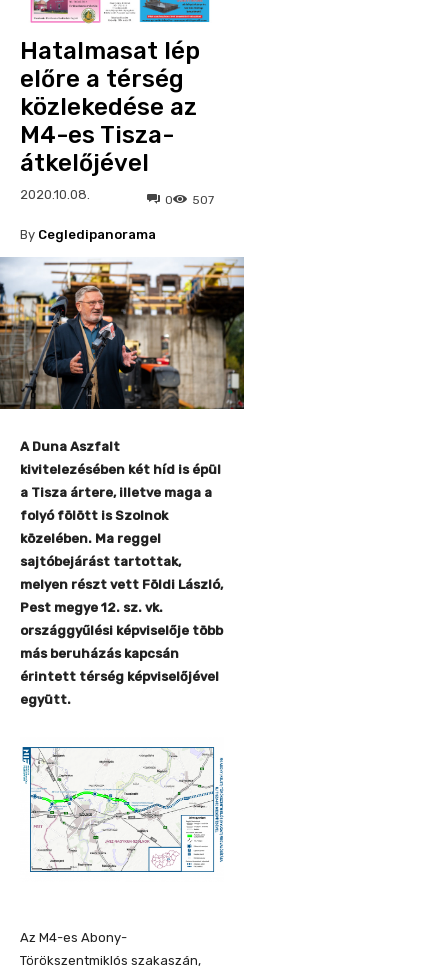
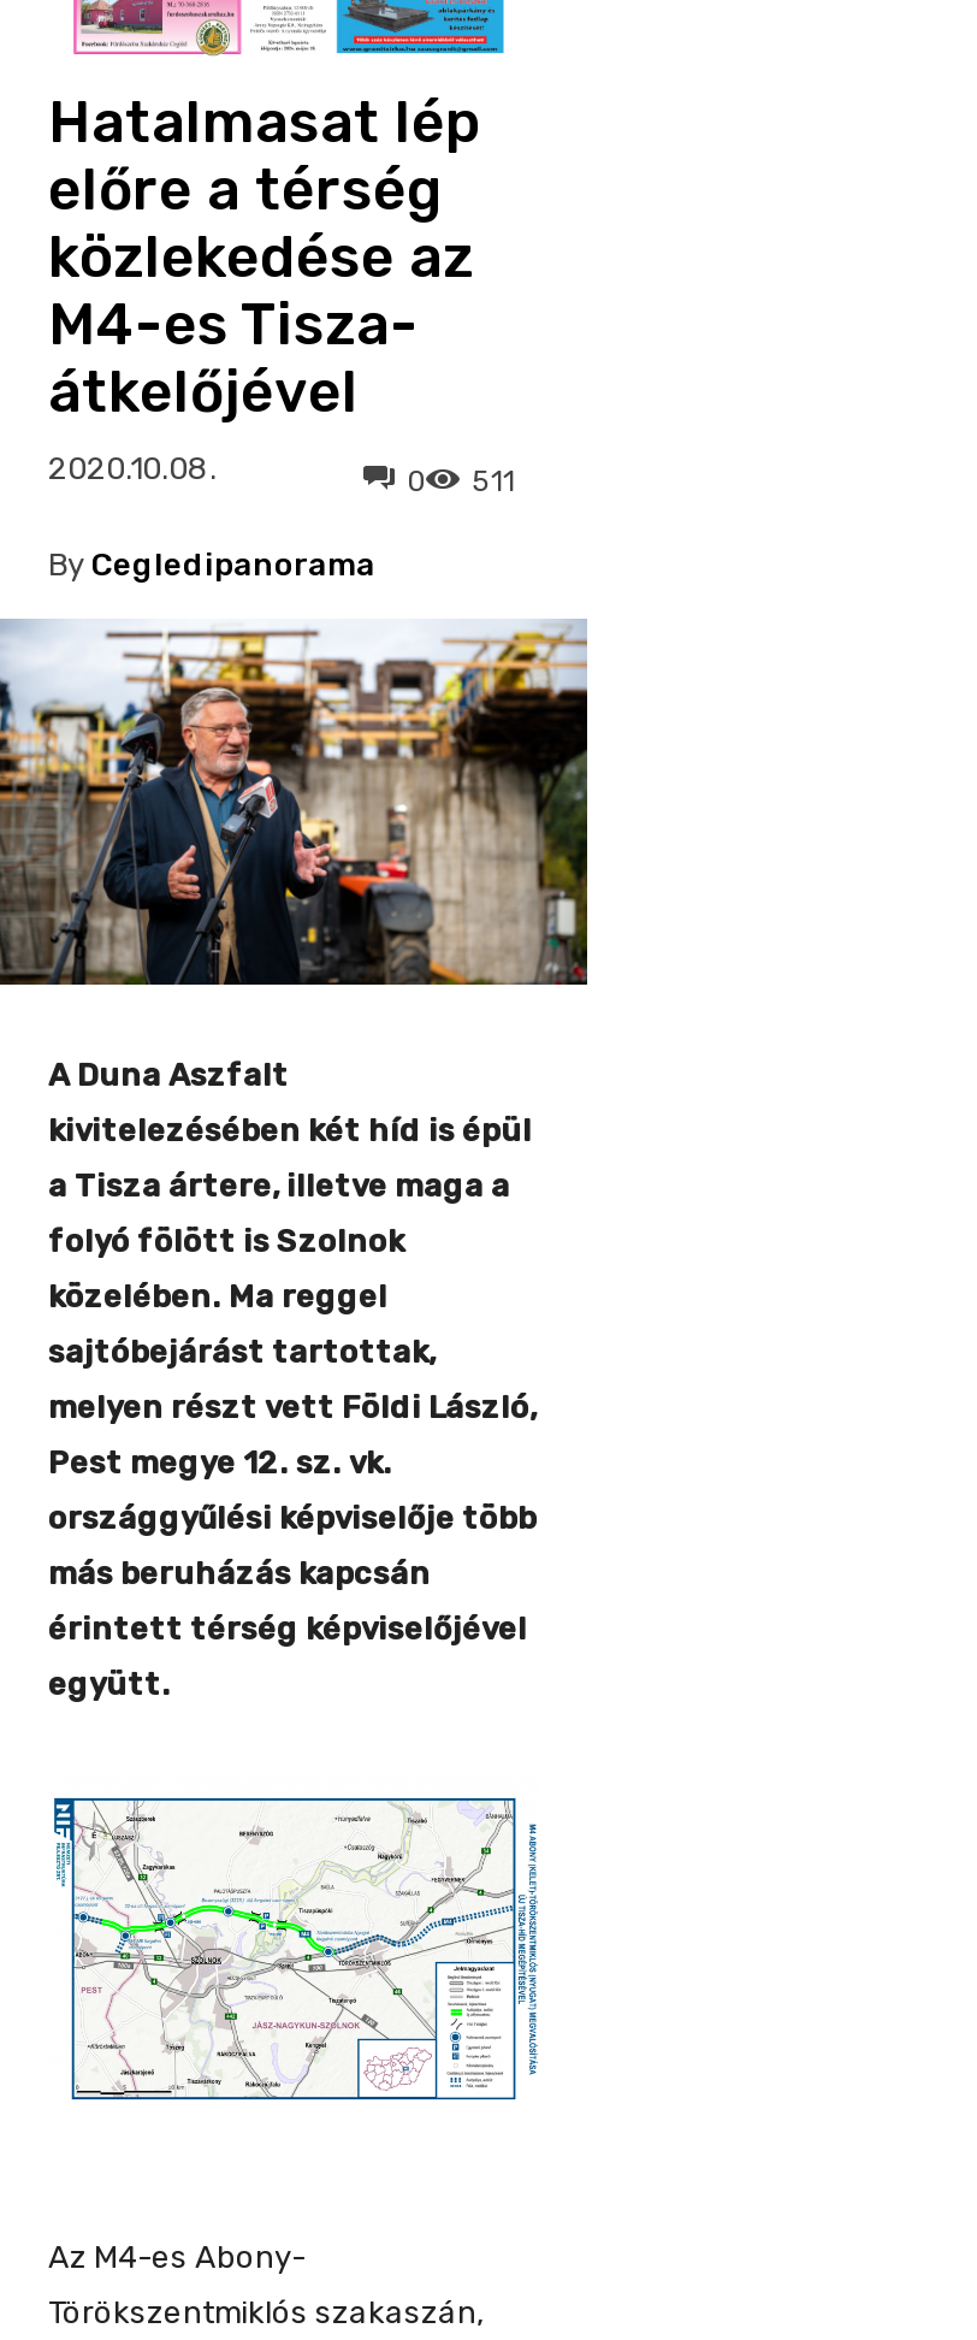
[192,193,214,207] 507 -> [472,464,515,498] 511

